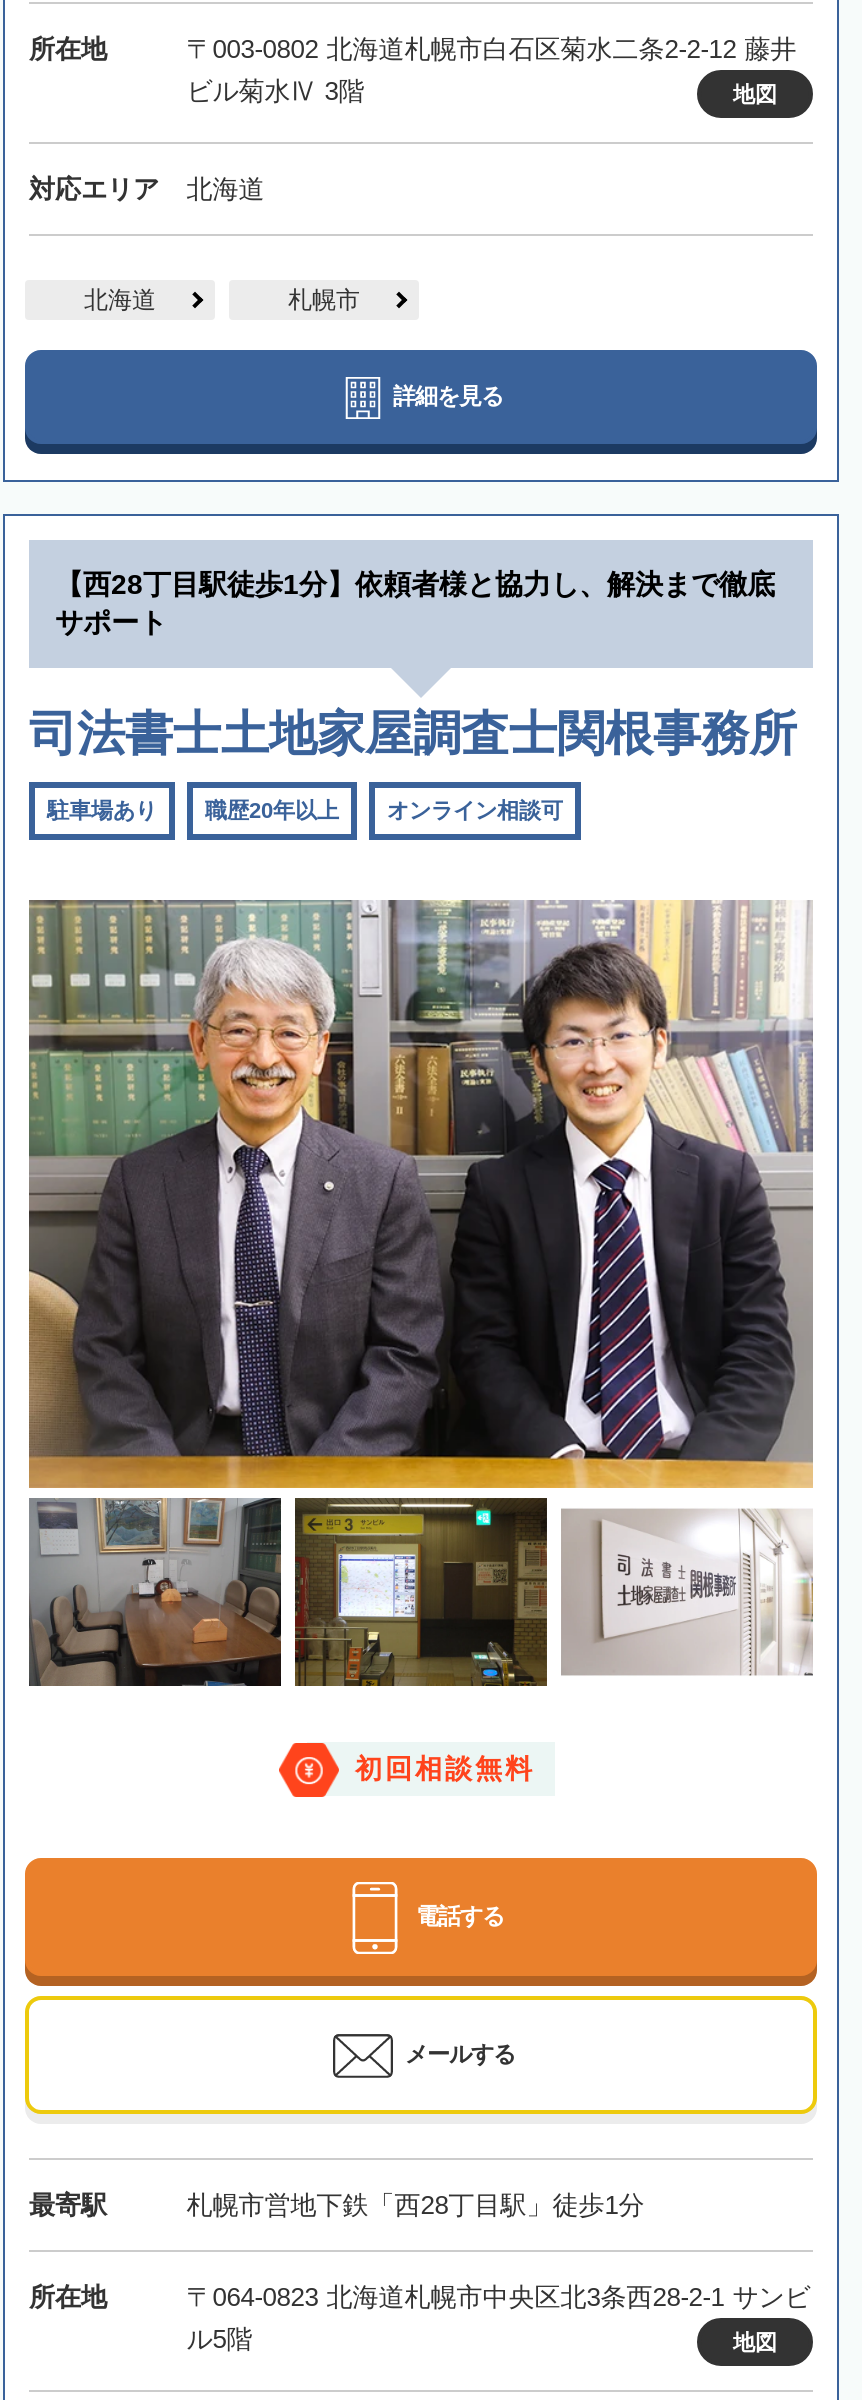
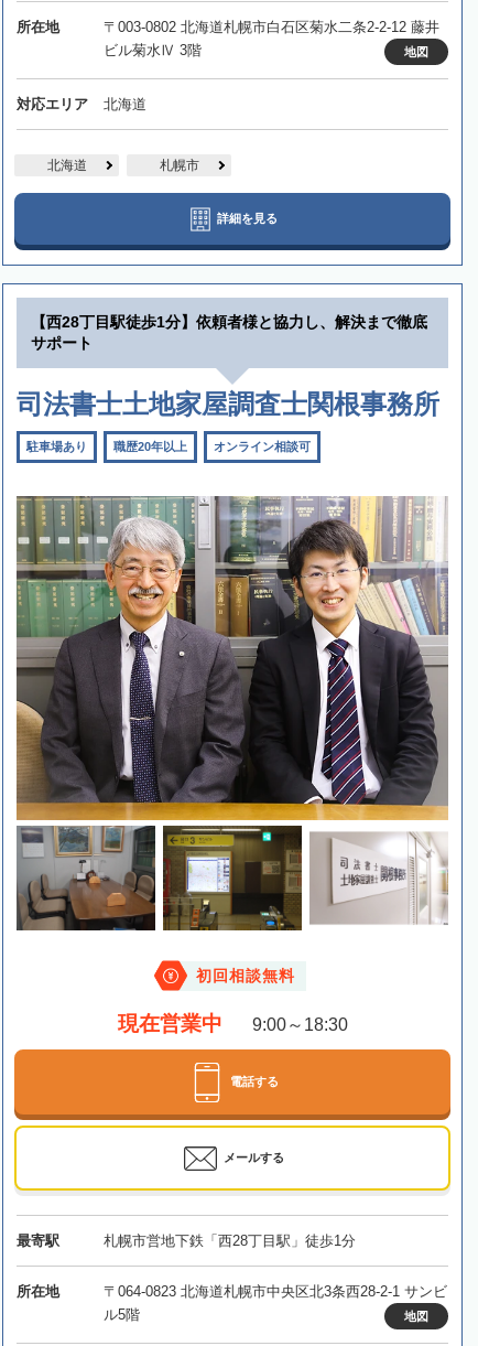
none -> [117,1012,347,1035] 現在営業中 | 9:00～18:30

